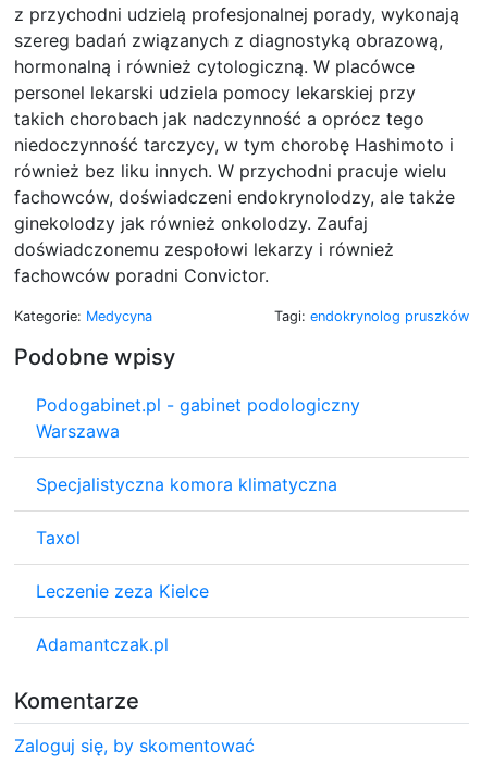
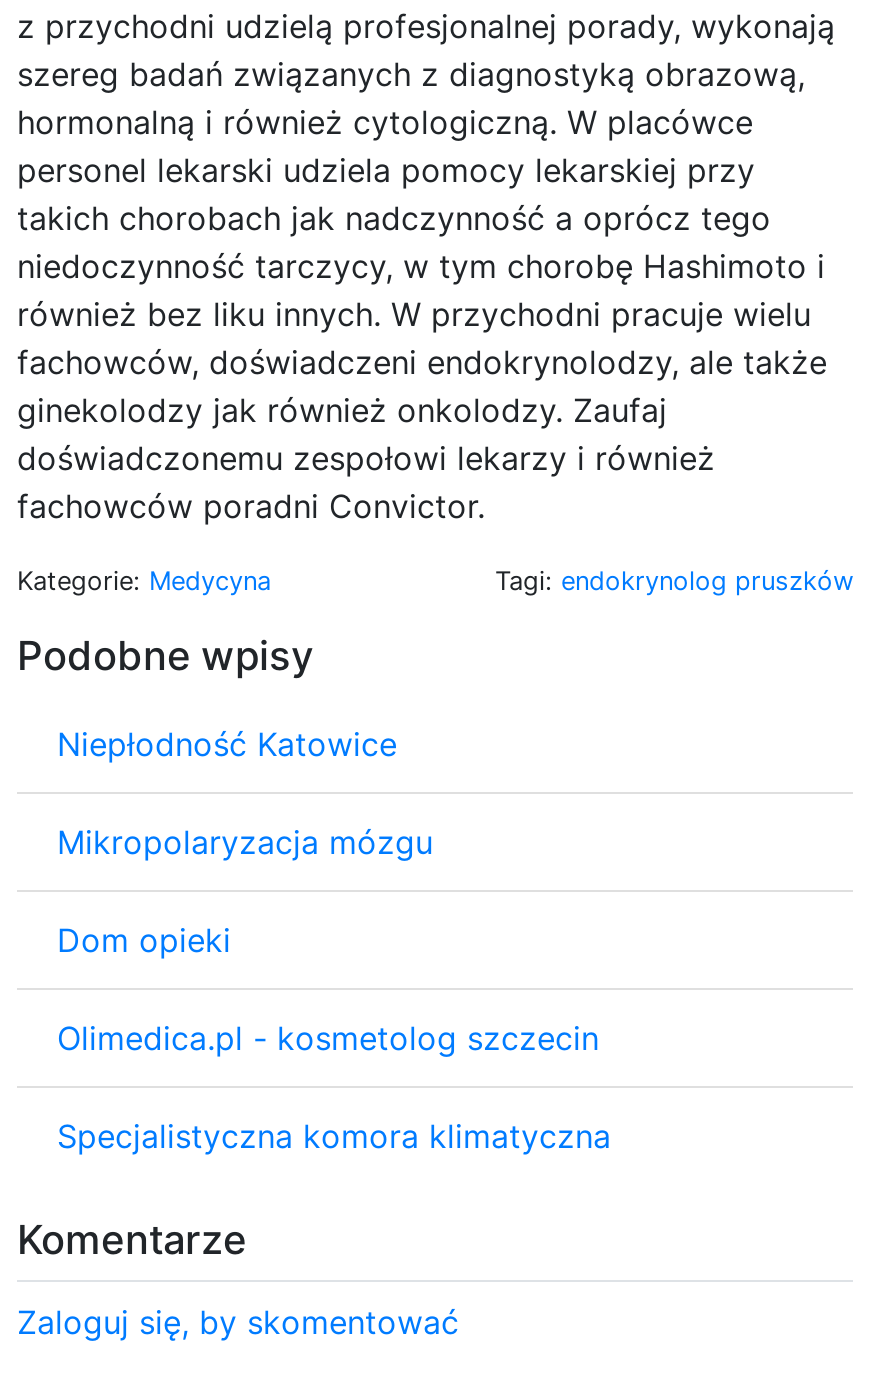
[36,394,360,441] Podogabinet.pl - gabinet podologiczny | Warszawa -> [57,723,599,1057] Niepłodność Katowice | Mikropolaryzacja mózgu | Dom opieki | Olimedica.pl - kosmetolog szczecin
moved [36,473,337,495] -> [57,1115,611,1155]: Specjalistyczna komora klimatyczna
[36,526,209,655] Taxol | Leczenie zeza Kielce | Adamantczak.pl -> none

